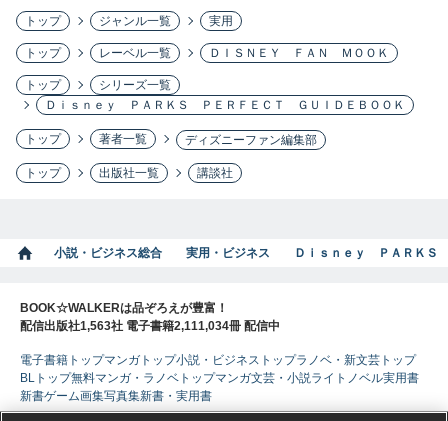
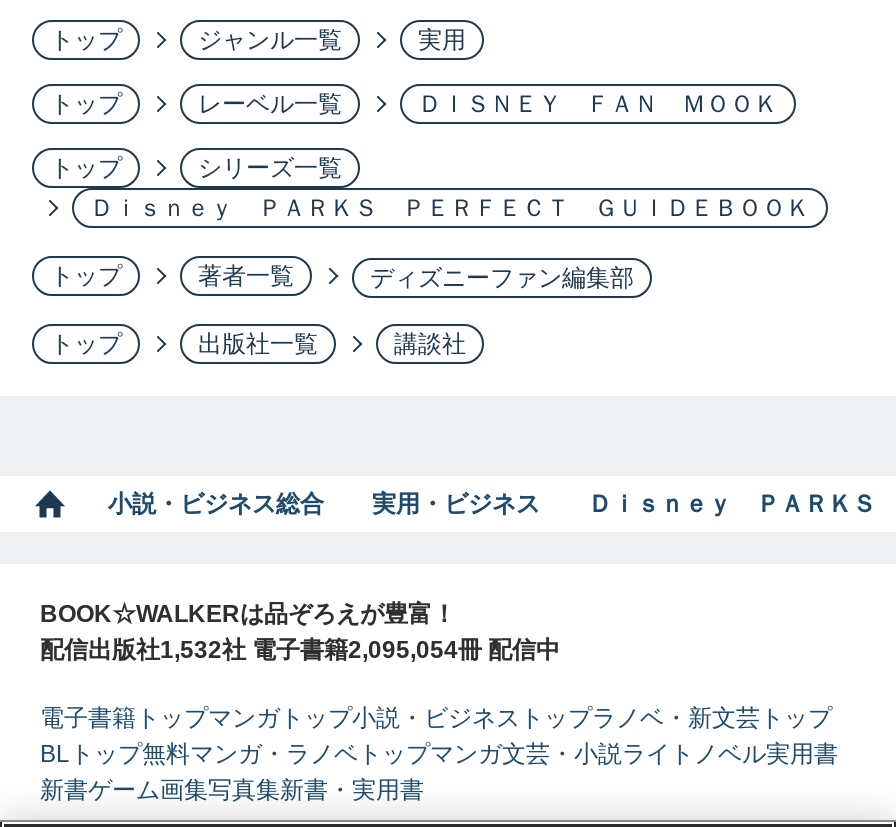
[20,319,280,333] 配信出版社1,563社 電子書籍2,111,034冊 配信中 -> [40,636,560,664] 配信出版社1,532社 電子書籍2,095,054冊 配信中

